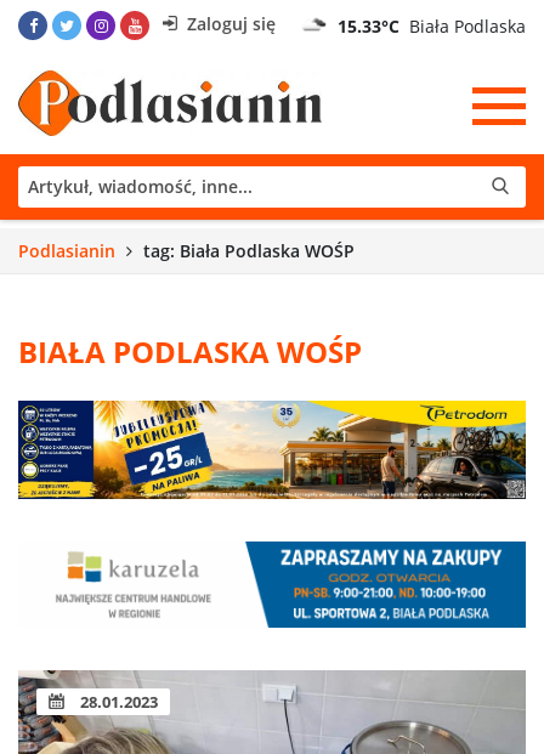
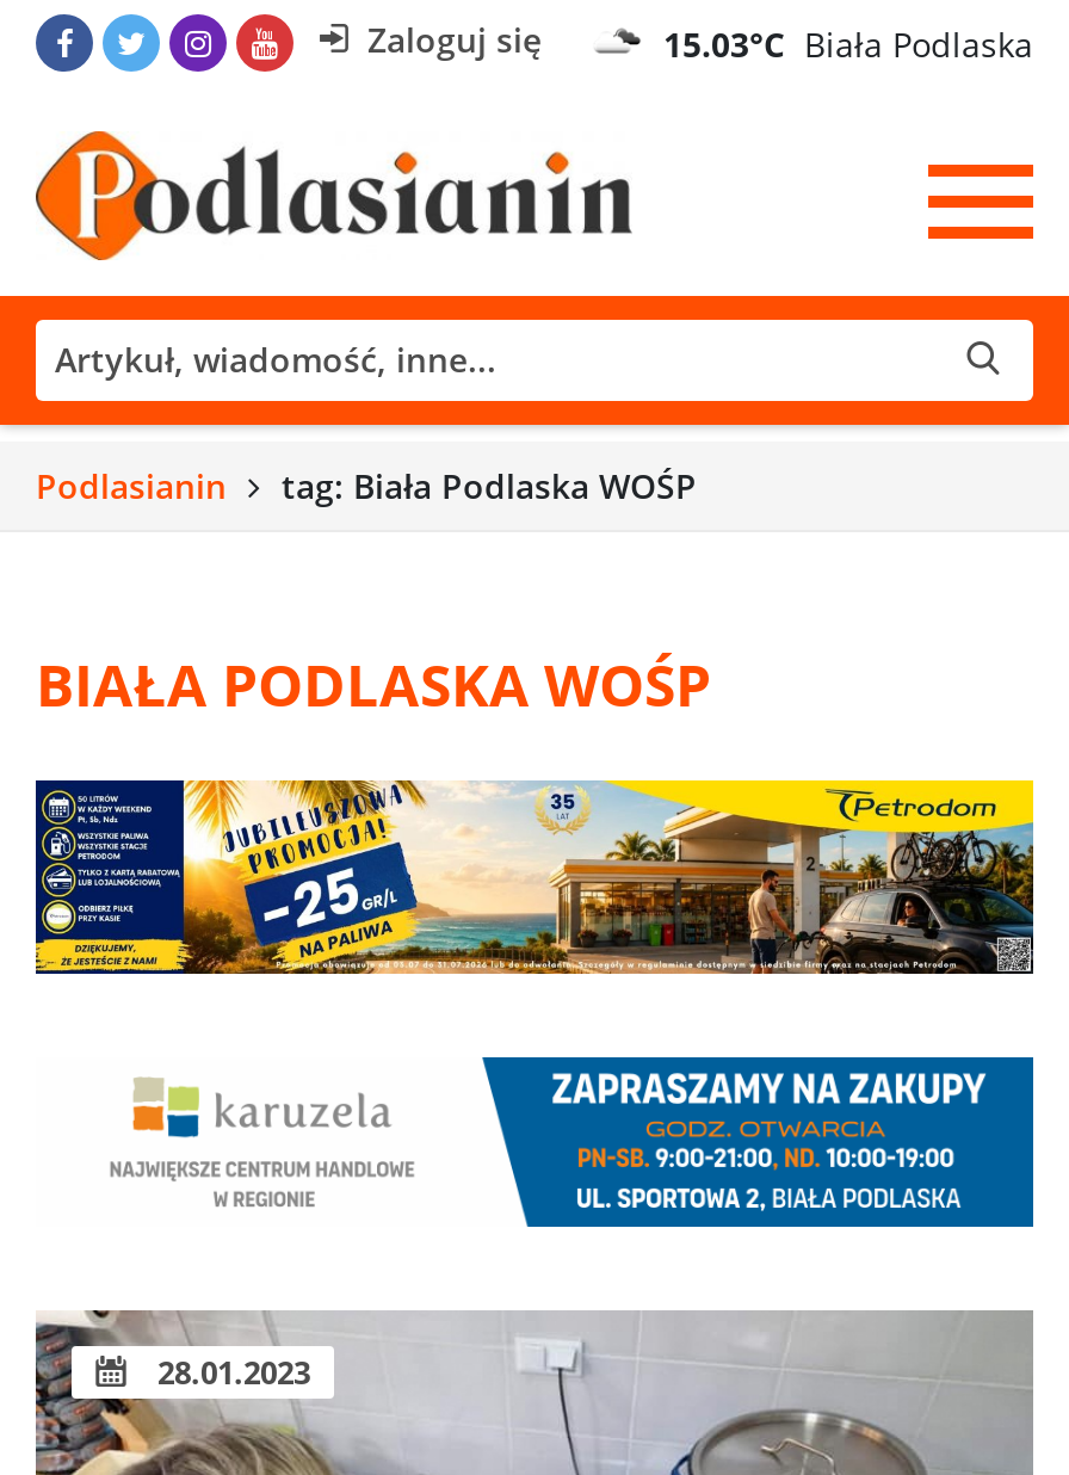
[338,14,526,37] 15.33°C Biała Podlaska -> [663,21,1033,66] 15.03°C Biała Podlaska

